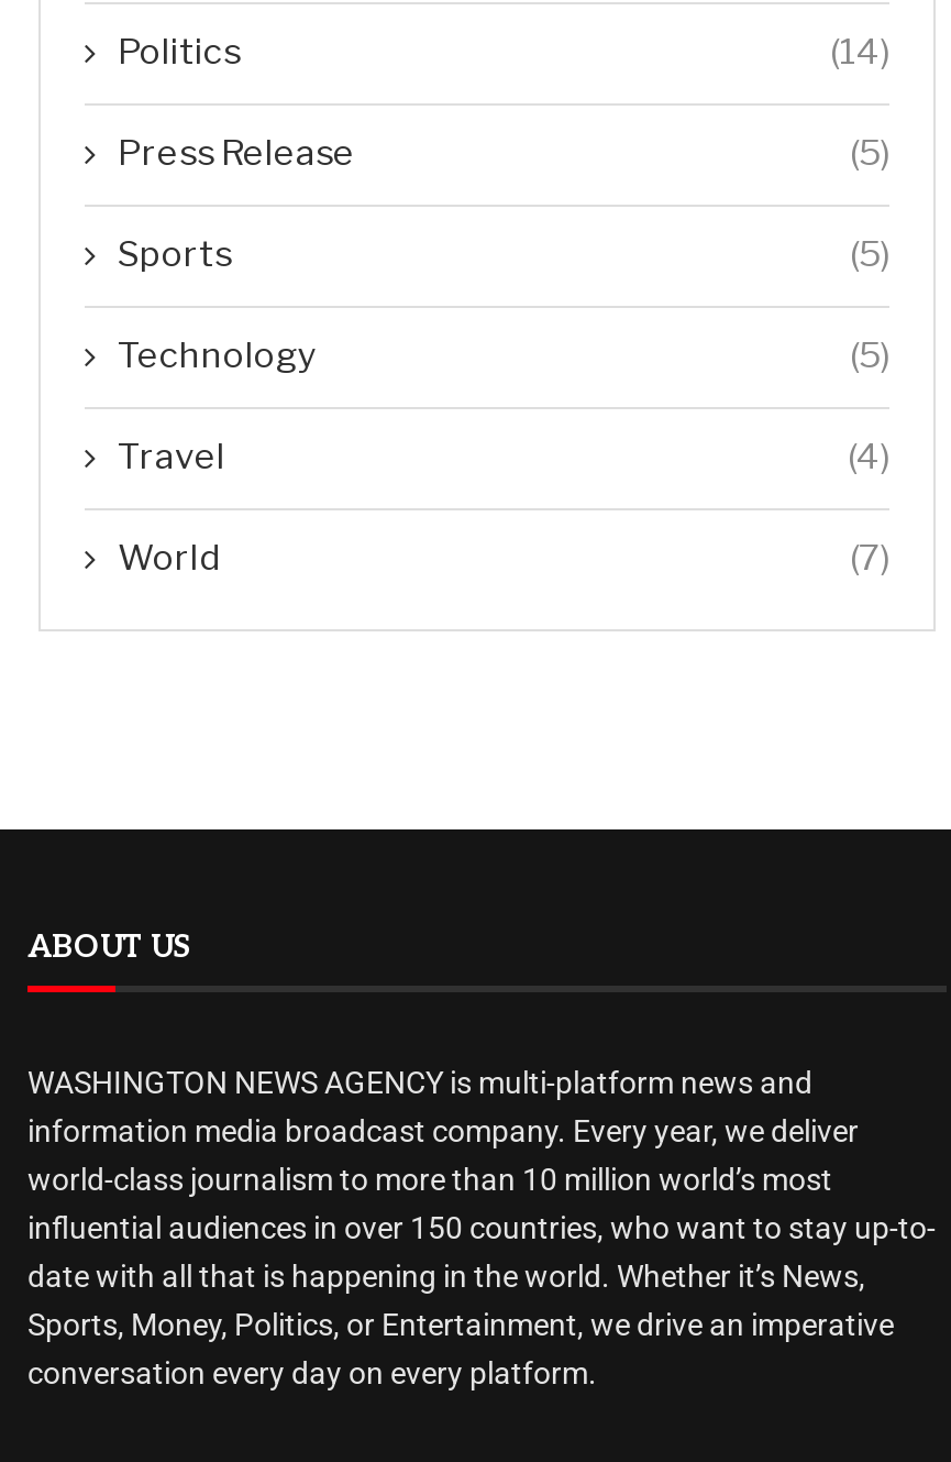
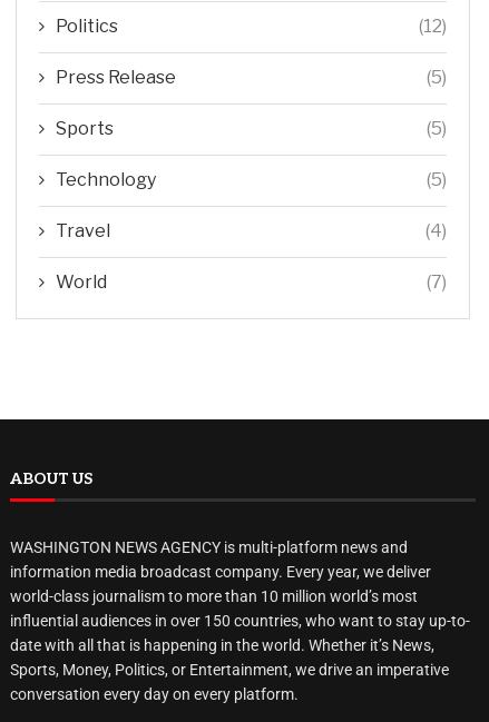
[830,31,889,73] (14) -> [419,16,447,37] (12)

